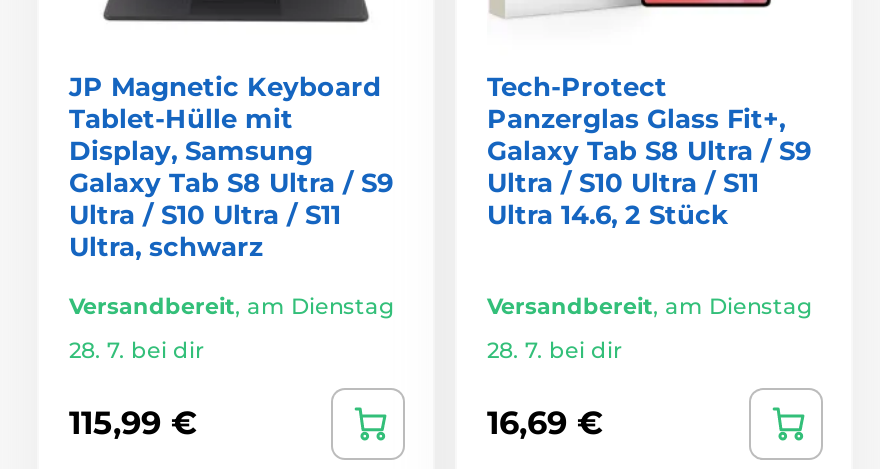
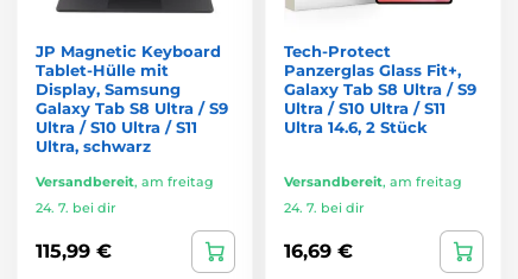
[69,291,395,319] Versandbereit, am Dienstag -> [36,173,214,189] Versandbereit, am freitag
[487,291,813,319] Versandbereit, am Dienstag -> [284,173,462,189] Versandbereit, am freitag
[69,335,205,363] 28. 7. bei dir -> [36,199,116,215] 24. 7. bei dir
[487,335,623,363] 28. 7. bei dir -> [284,199,365,215] 24. 7. bei dir

